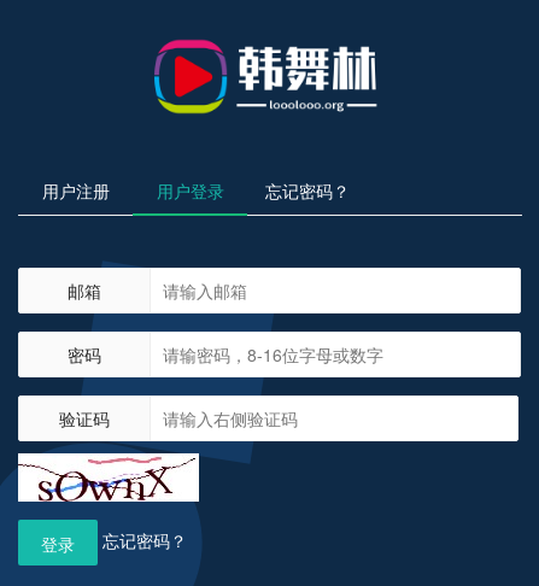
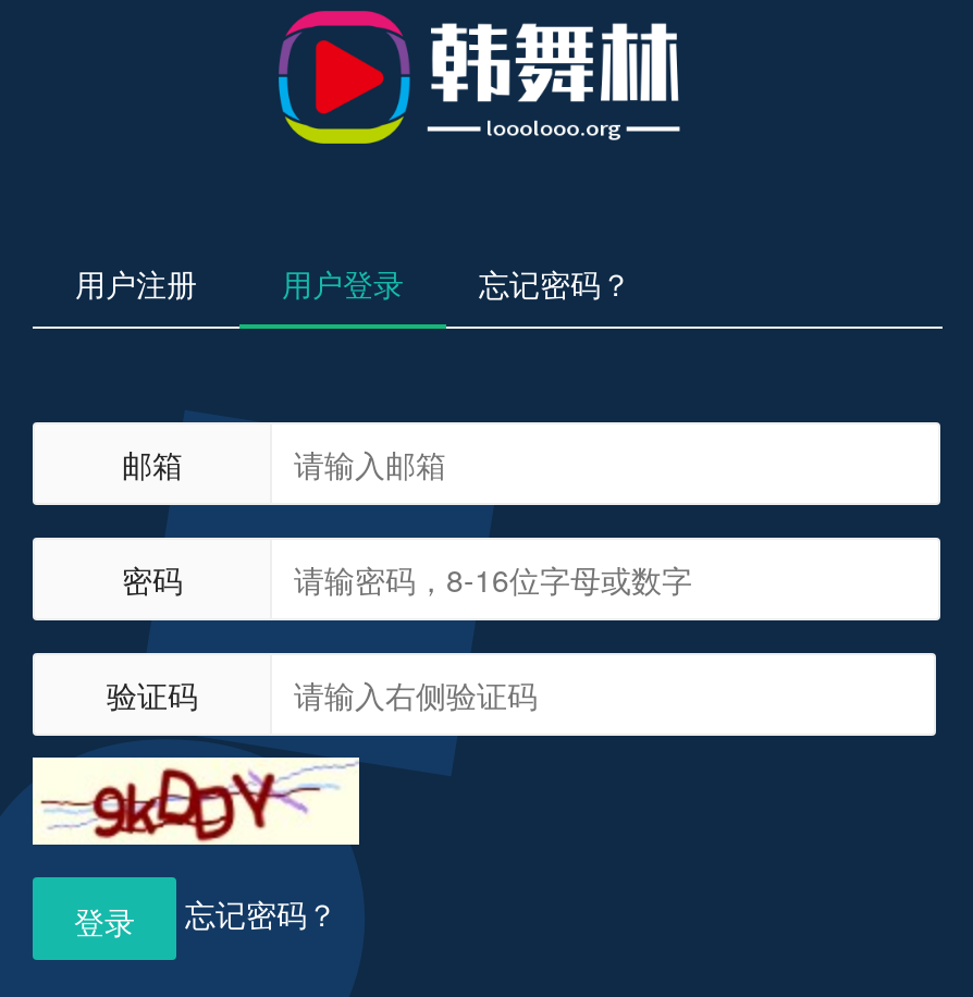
[18,456,194,503] [image] -> [35,764,337,847] [image]

